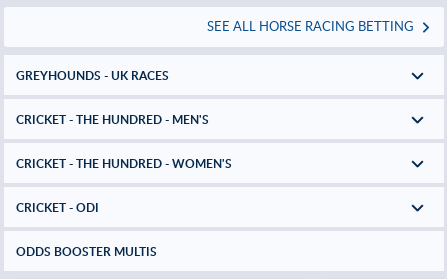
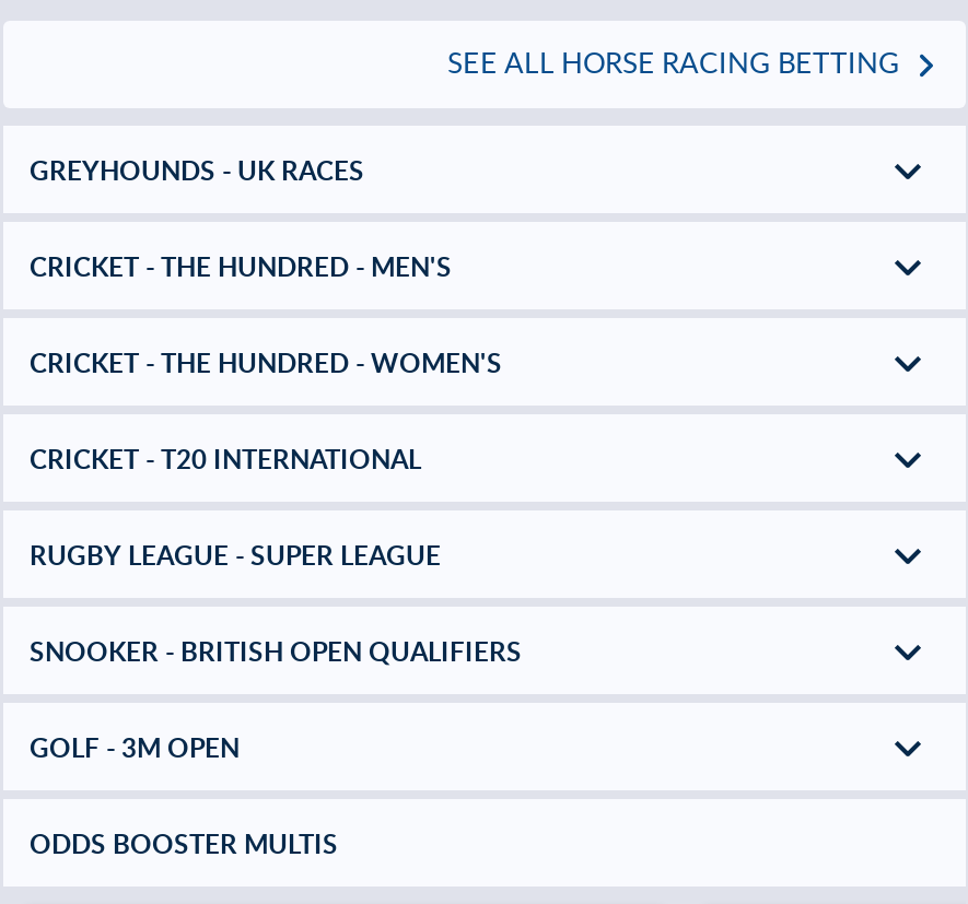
[16,199,99,216] CRICKET - ODI -> [30,440,522,766] CRICKET - T20 INTERNATIONAL | RUGBY LEAGUE - SUPER LEAGUE | SNOOKER - BRITISH OPEN QUALIFIERS | GOLF - 3M OPEN

